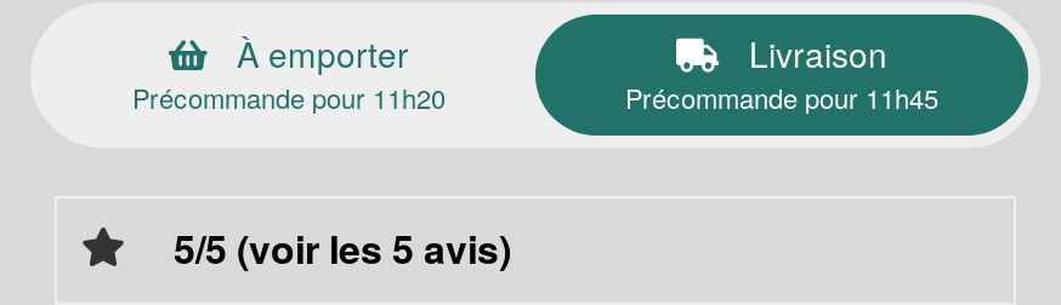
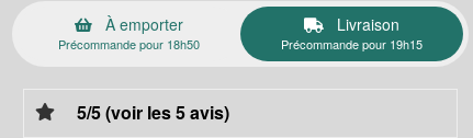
[132,77,446,116] Précommande pour 11h20 -> [58,35,200,53] Précommande pour 18h50
[625,77,938,116] Précommande pour 11h45 -> [281,35,423,53] Précommande pour 19h15

